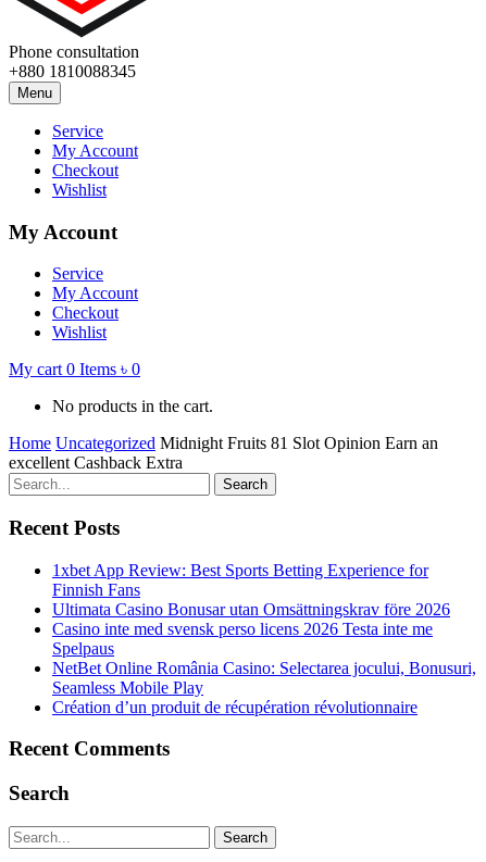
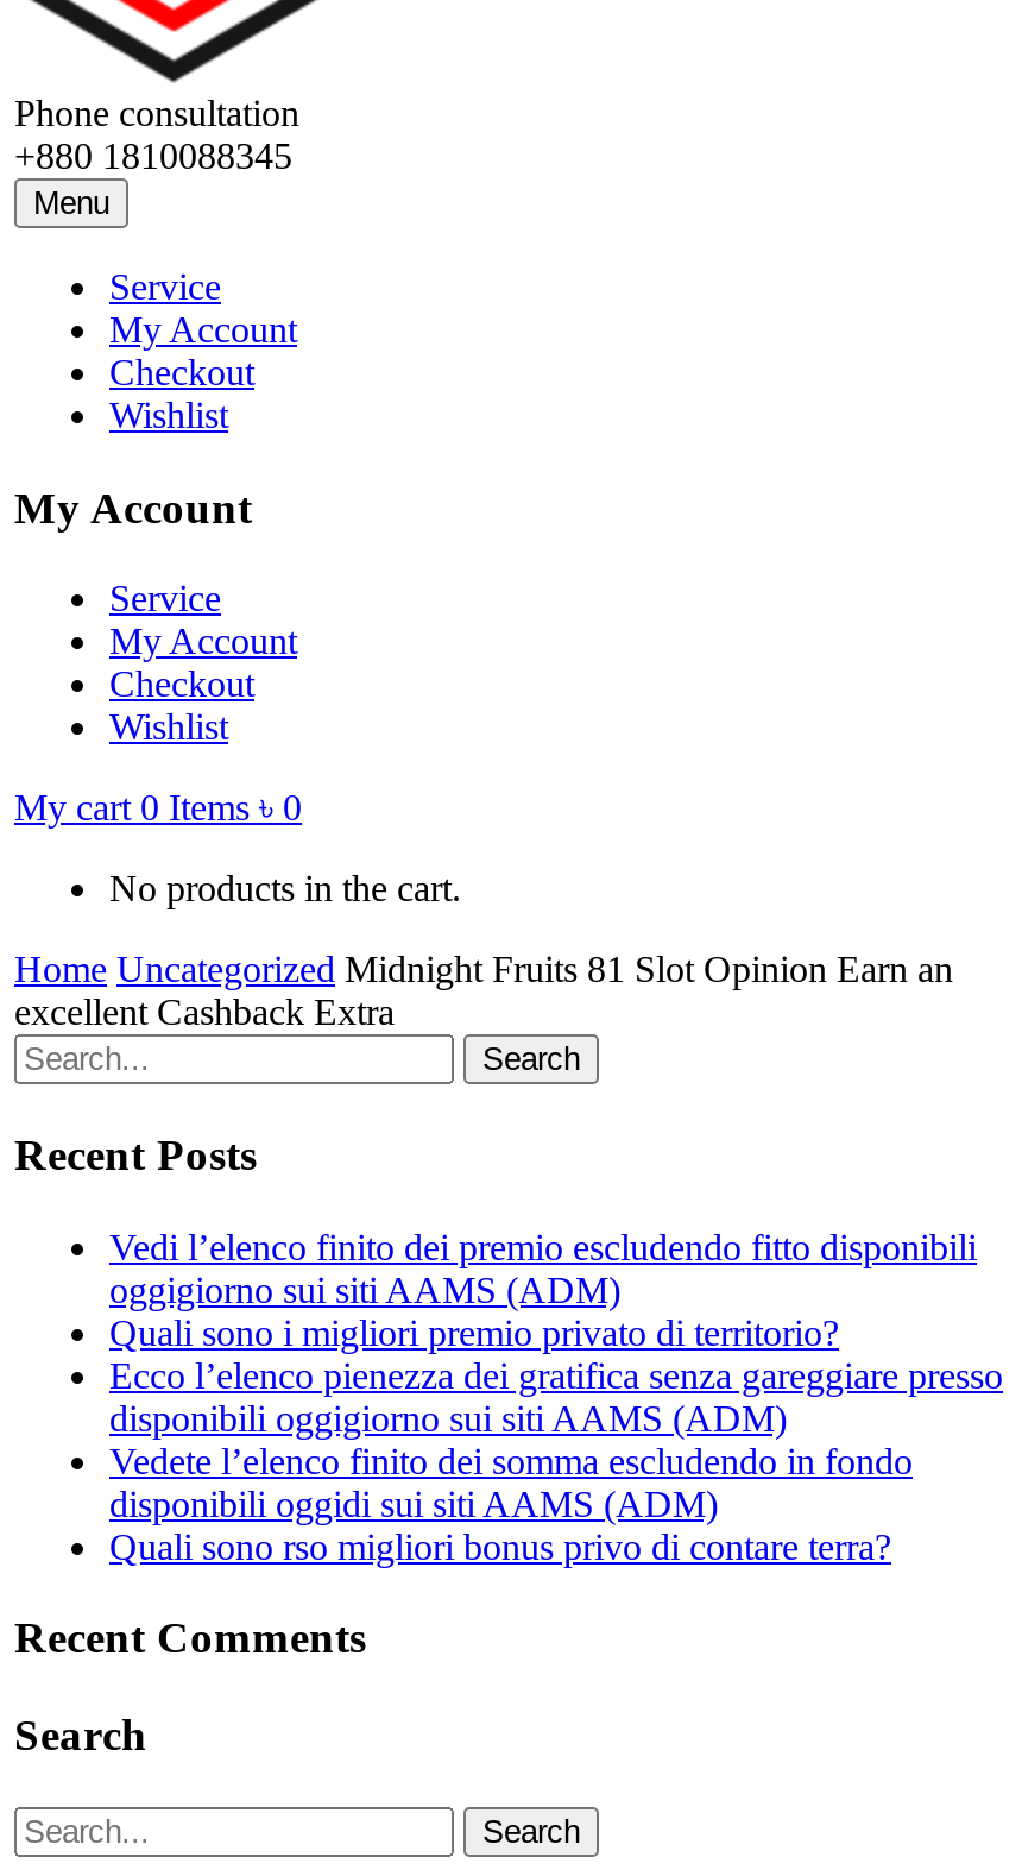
[52,561,476,716] 1xbet App Review: Best Sports Betting Experience for | Finnish Fans | Ultimata Casino Bonusar utan Omsättningskrav före 2026 | Casino inte med svensk perso licens 2026 Testa inte me | Spelpaus | NetBet Online România Casino: Selectarea jocului, Bonusuri, | Seamless Mobile Play | Création d’un produit de récupération révolutionnaire -> [109,1226,1003,1566] Vedi l’elenco finito dei premio escludendo fitto disponibili | oggigiorno sui siti AAMS (ADM) | Quali sono i migliori premio privato di territorio? | Ecco l’elenco pienezza dei gratifica senza gareggiare presso | disponibili oggigiorno sui siti AAMS (ADM) | Vedete l’elenco finito dei somma escludendo in fondo | disponibili oggidi sui siti AAMS (ADM) | Quali sono rso migliori bonus privo di contare terra?

